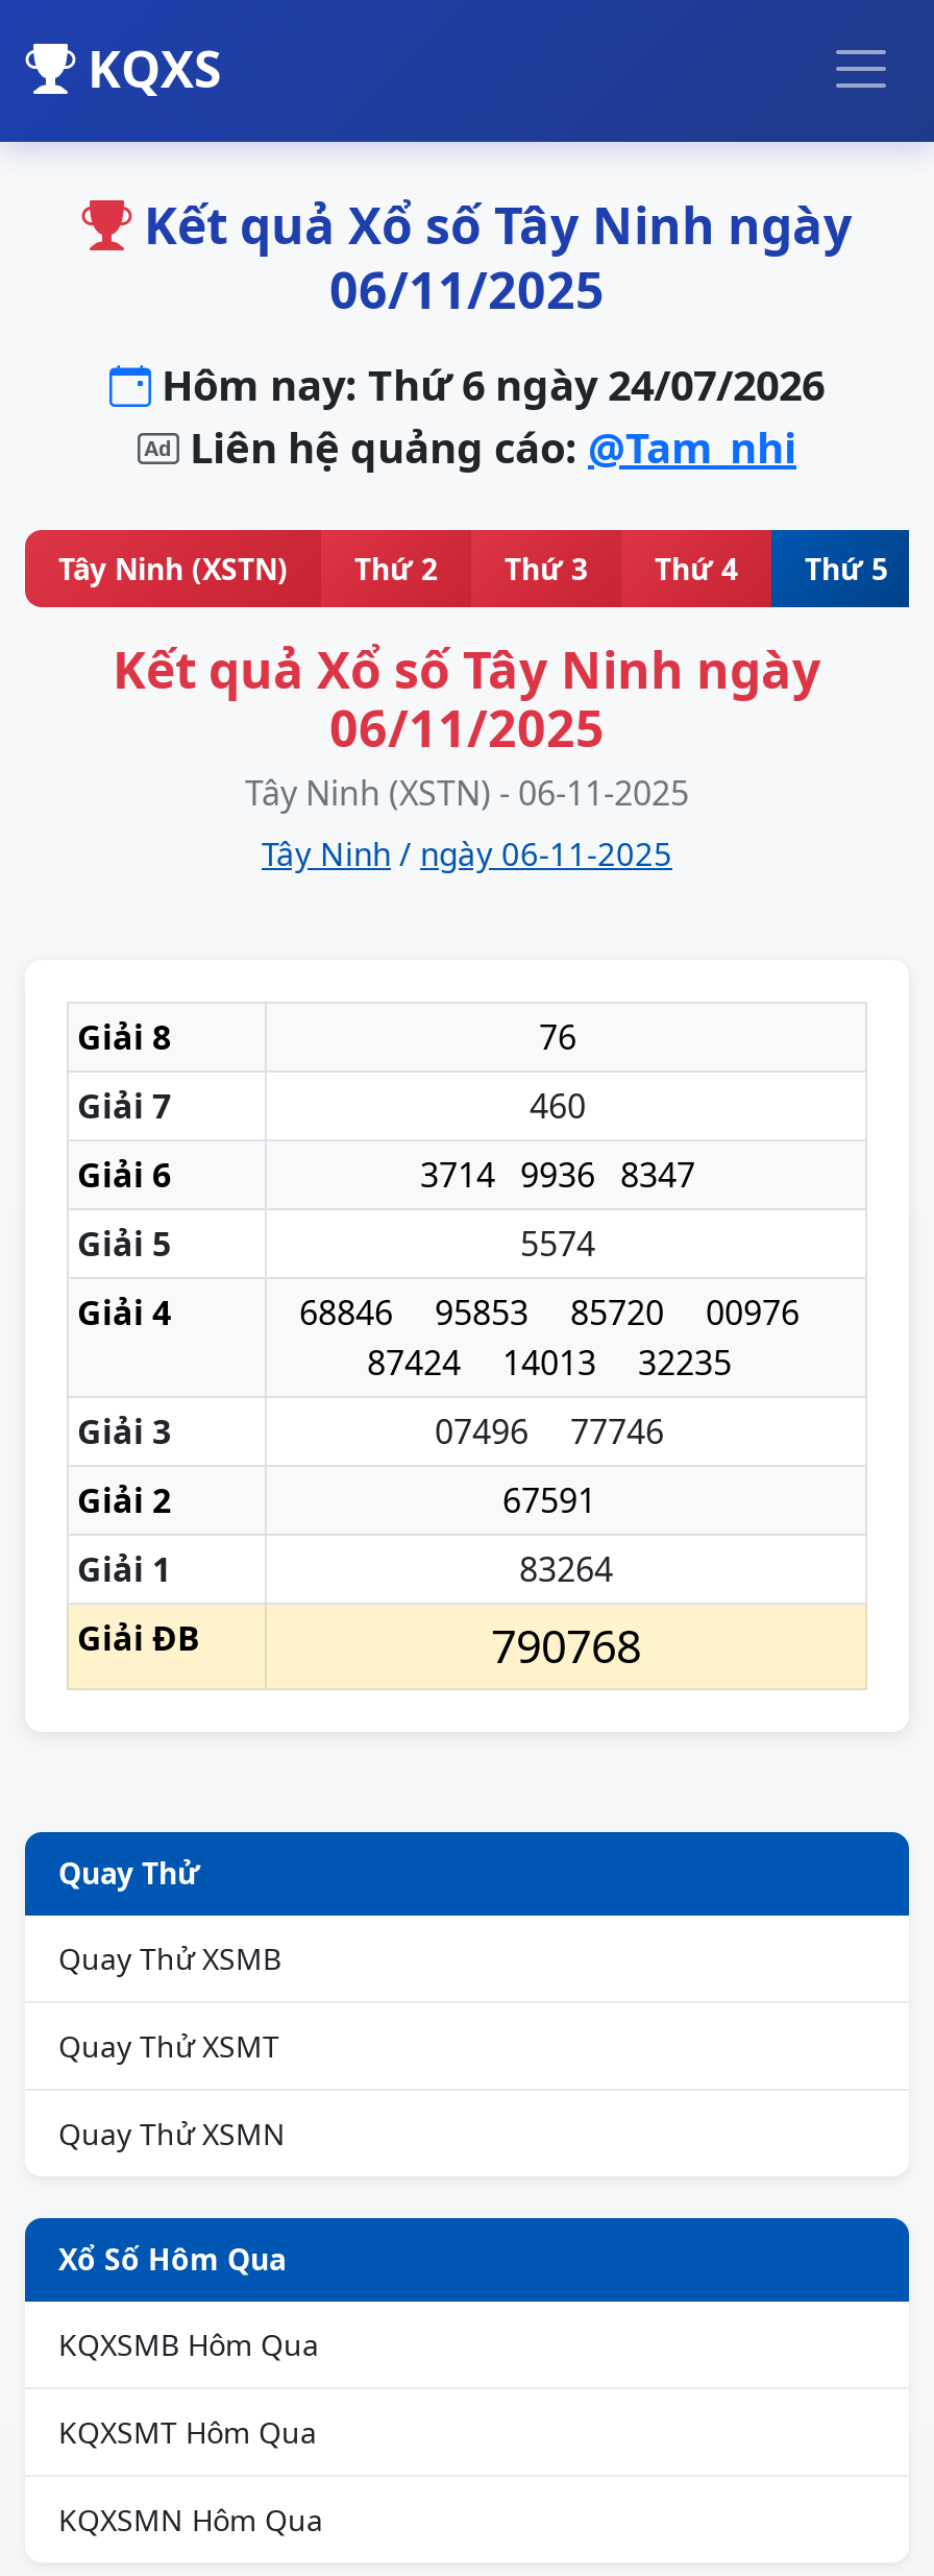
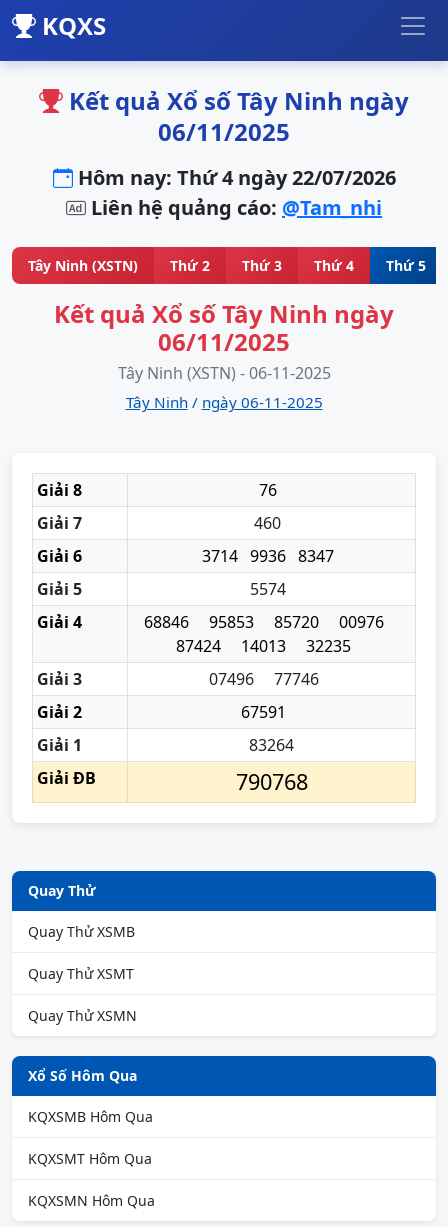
[162,357,825,413] Hôm nay: Thứ 6 ngày 24/07/2026 -> [77,164,395,191] Hôm nay: Thứ 4 ngày 22/07/2026

